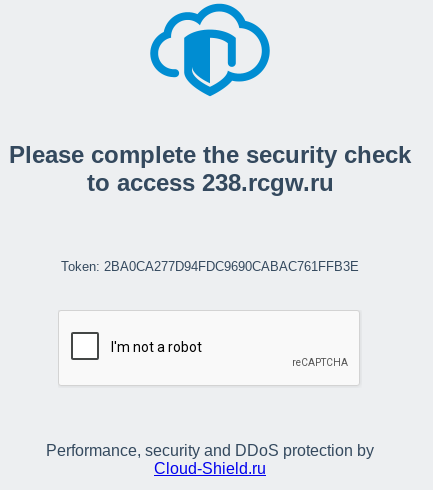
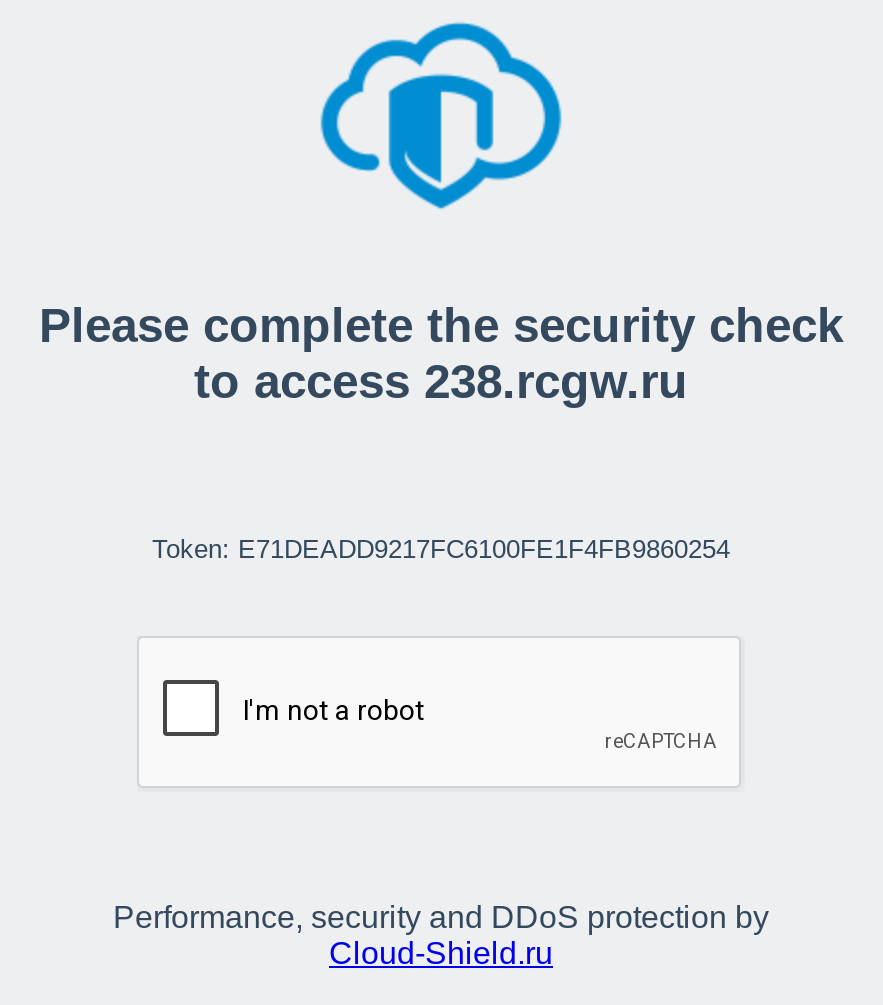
[61,259,359,274] Token: 2BA0CA277D94FDC9690CABAC761FFB3E -> [152,534,730,564] Token: E71DEADD9217FC6100FE1F4FB9860254

